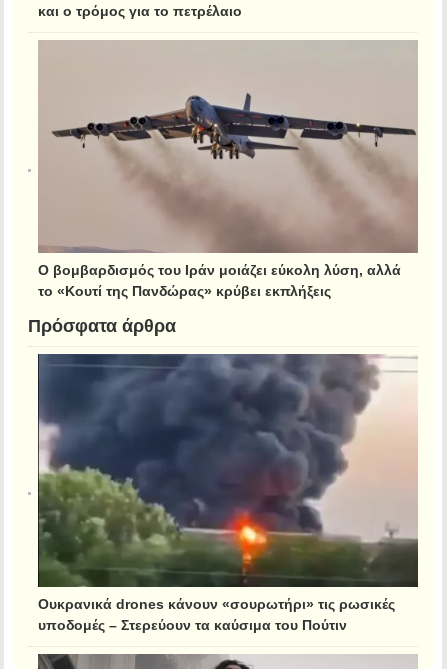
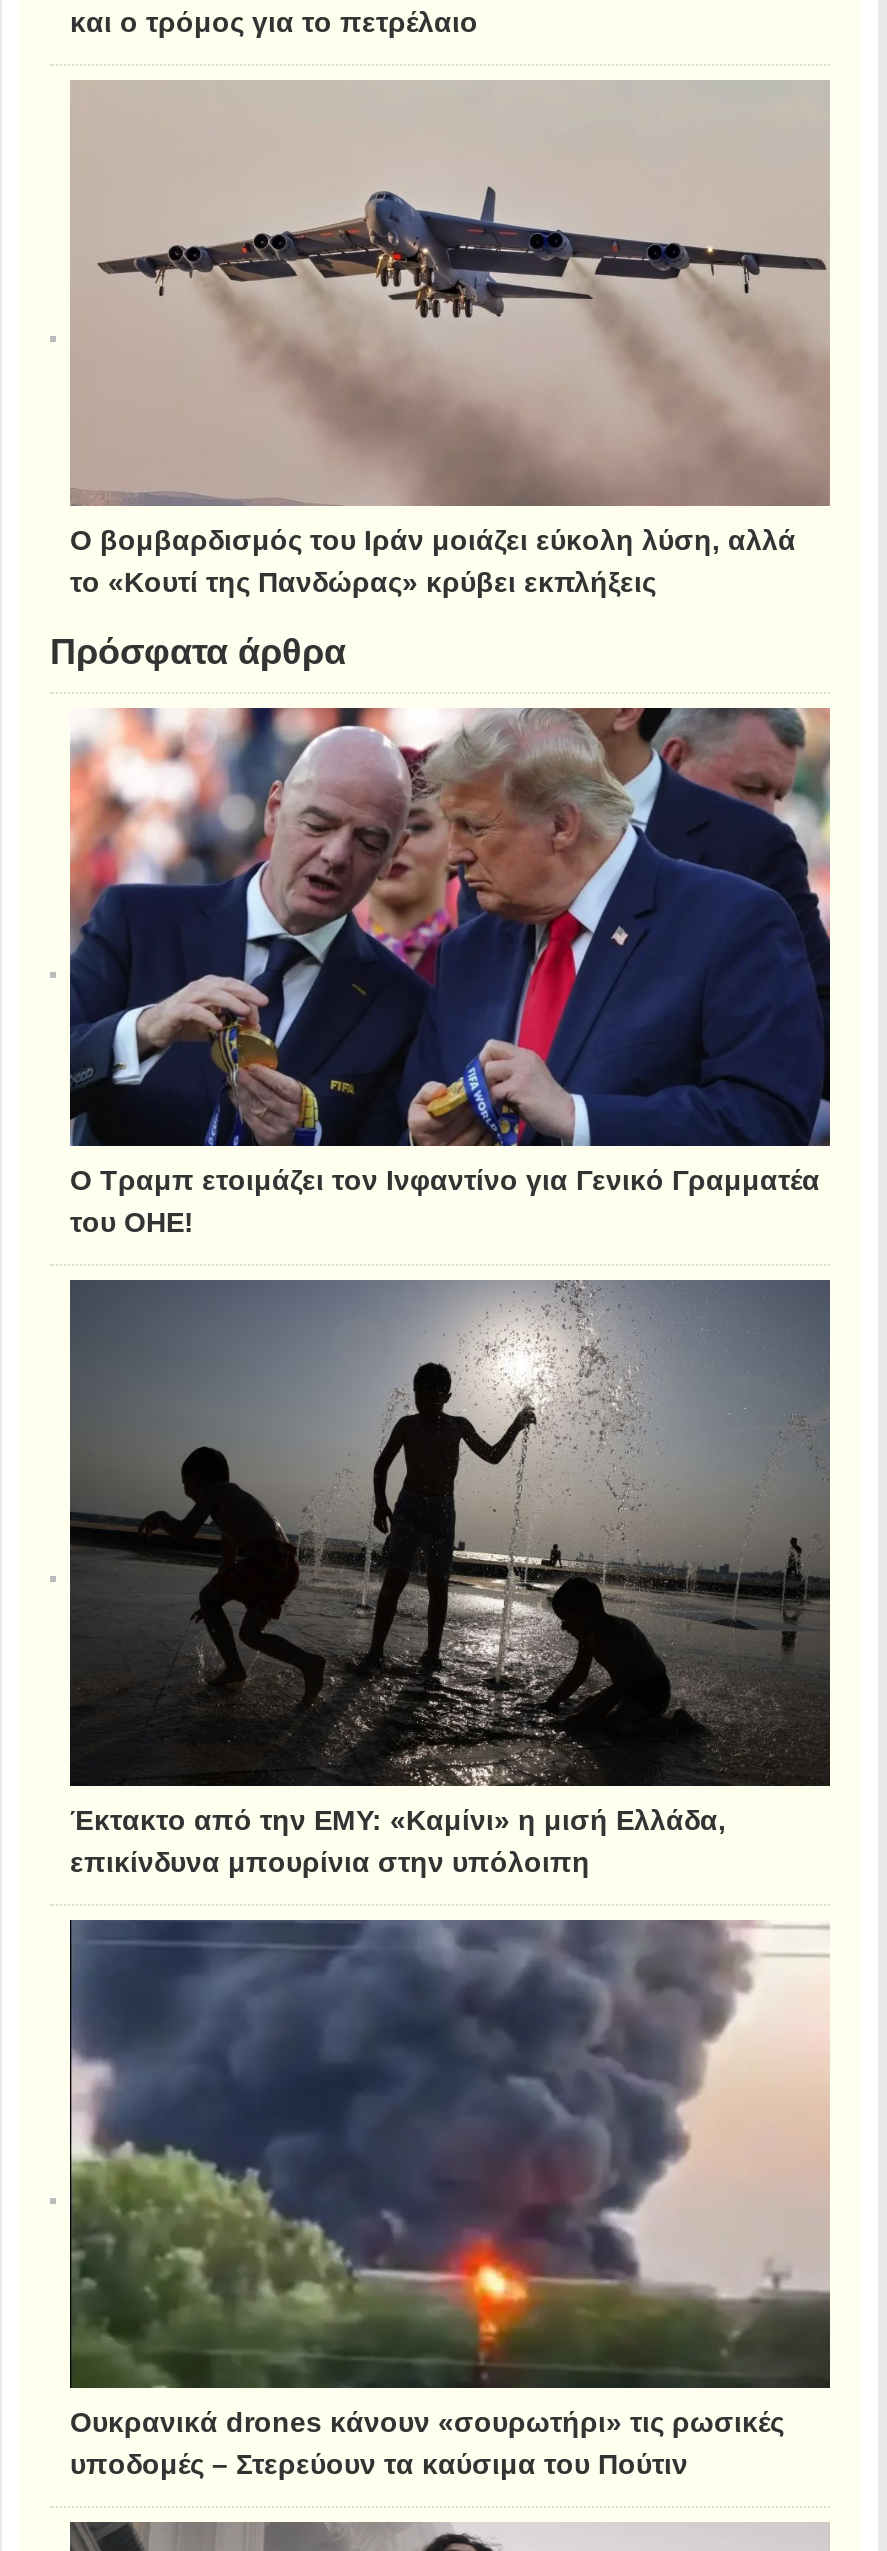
none -> [50,706,832,1234] [image] | Ο Τραμπ ετοιμάζει τον Ινφαντίνο για Γενικό Γραμματέα | του ΟΗΕ!
none -> [50,1278,832,1875] [image] | Έκτακτο από την ΕΜΥ: «Καμίνι» η μισή Ελλάδα, | επικίνδυνα μπουρίνια στην υπόλοιπη

